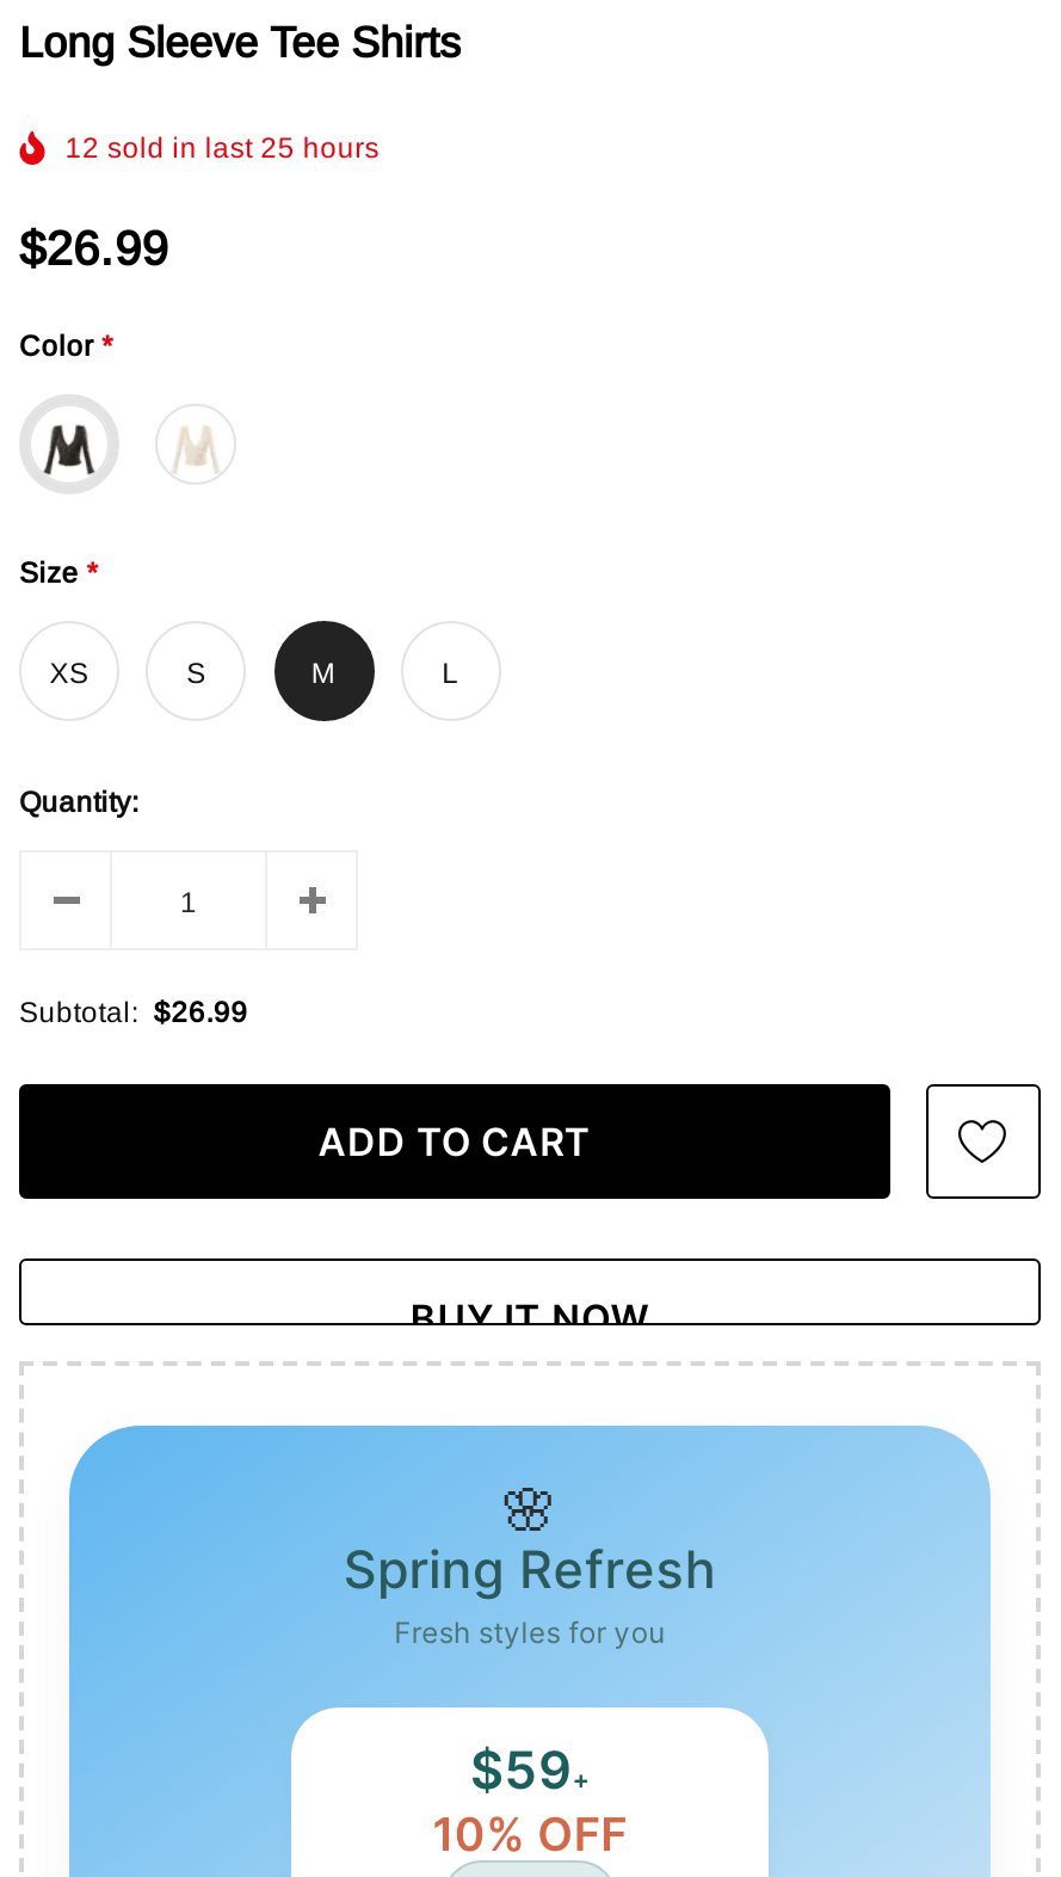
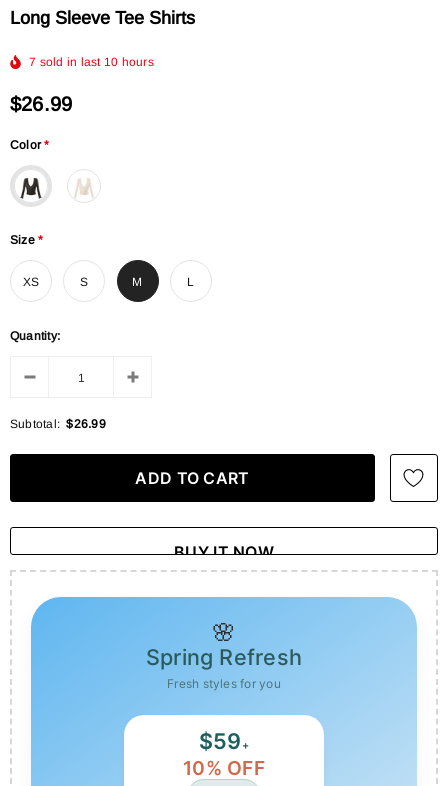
[65,131,380,164] 12 sold in last 25 hours -> [29,55,154,69] 7 sold in last 10 hours

